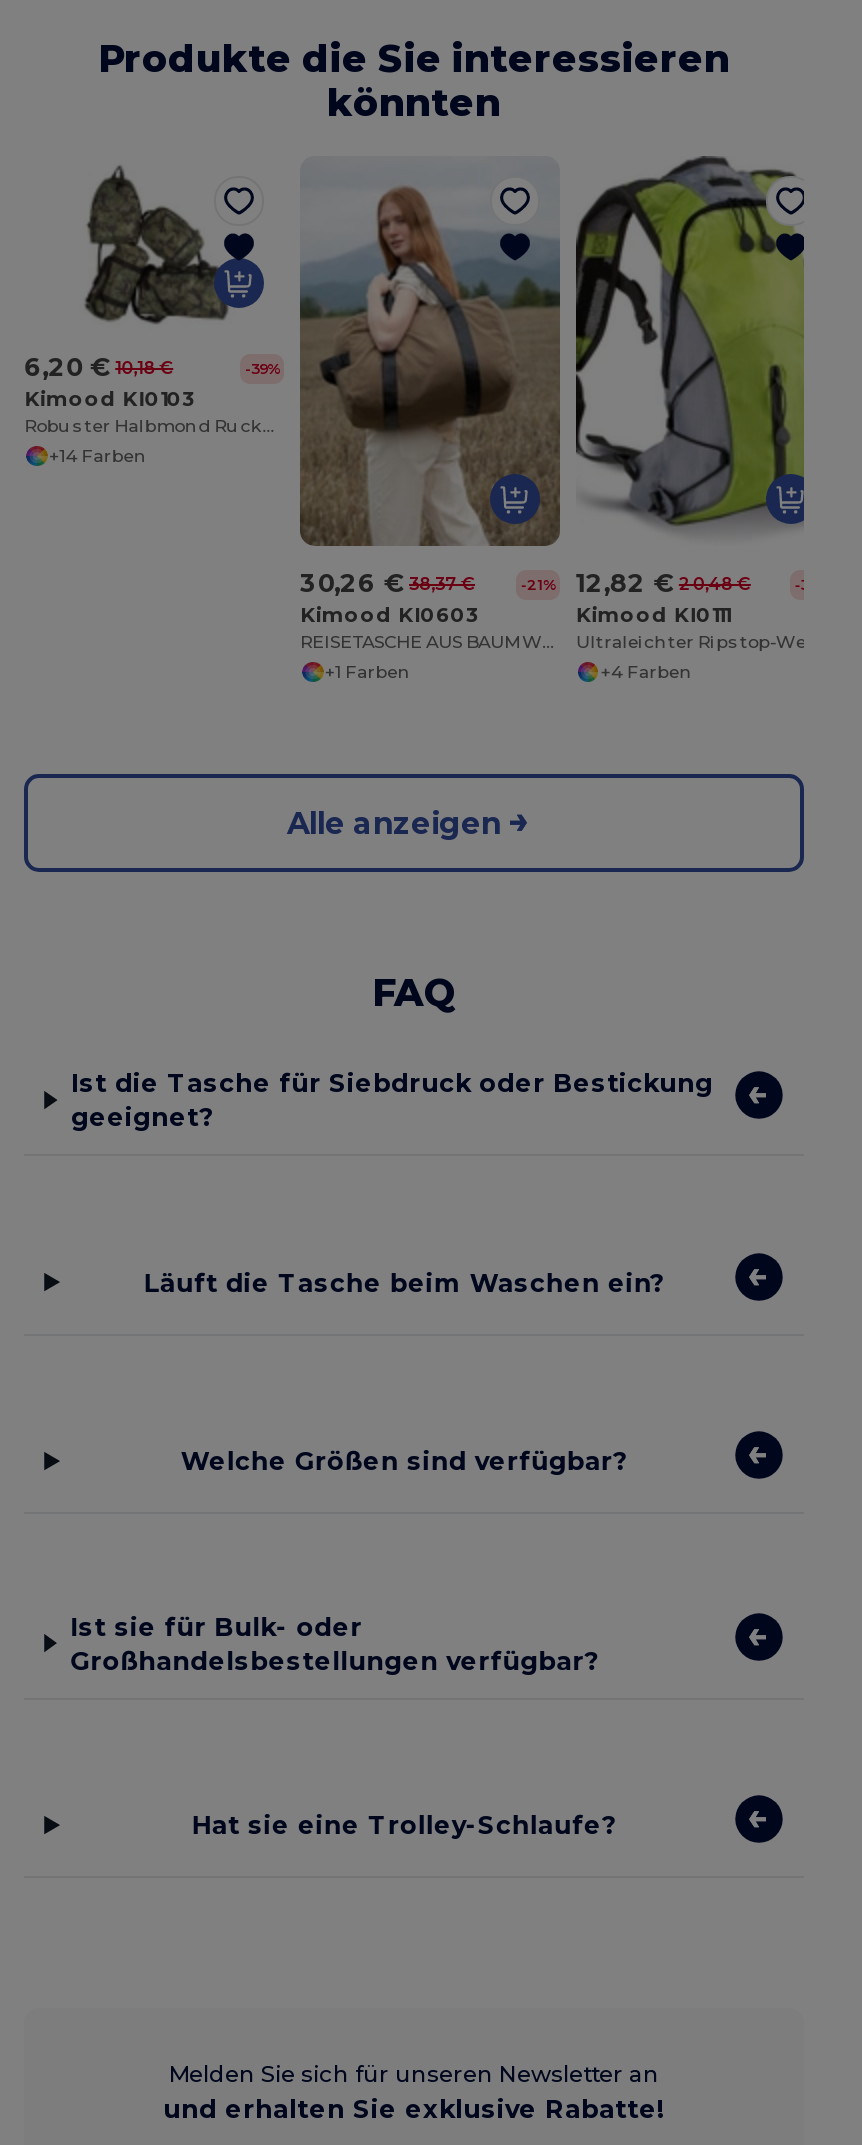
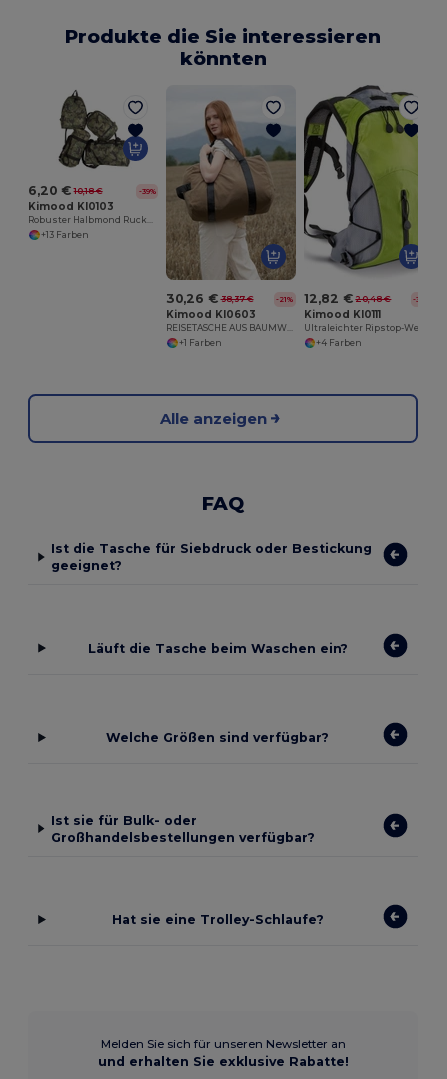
[49,445,147,465] +14 Farben -> [41,230,89,240] +13 Farben

